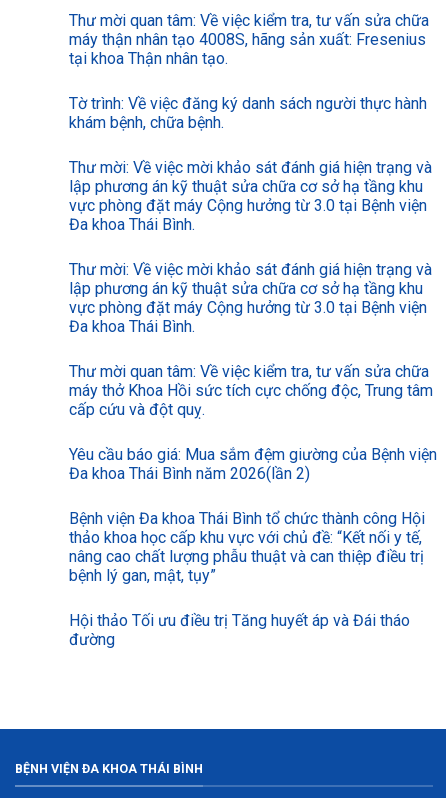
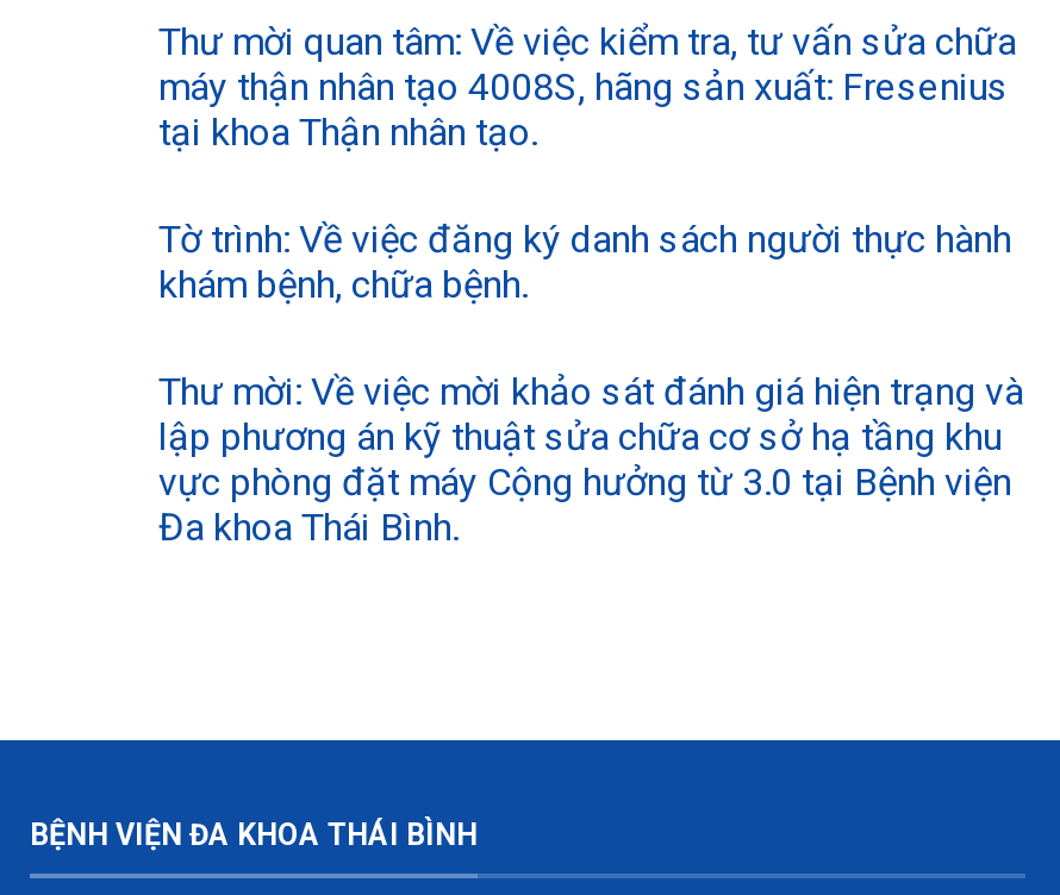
[69,260,437,649] Thư mời: Về việc mời khảo sát đánh giá hiện trạng và | lập phương án kỹ thuật sửa chữa cơ sở hạ tầng khu | vực phòng đặt máy Cộng hưởng từ 3.0 tại Bệnh viện | Đa khoa Thái Bình. | Thư mời quan tâm: Về việc kiểm tra, tư vấn sửa chữa | máy thở Khoa Hồi sức tích cực chống độc, Trung tâm | cấp cứu và đột quỵ. | Yêu cầu báo giá: Mua sắm đệm giường của Bệnh viện | Đa khoa Thái Bình năm 2026(lần 2) | Bệnh viện Đa khoa Thái Bình tổ chức thành công Hội | thảo khoa học cấp khu vực với chủ đề: “Kết nối y tế, | nâng cao chất lượng phẫu thuật và can thiệp điều trị | bệnh lý gan, mật, tụy” | Hội thảo Tối ưu điều trị Tăng huyết áp và Đái tháo | đường -> none

